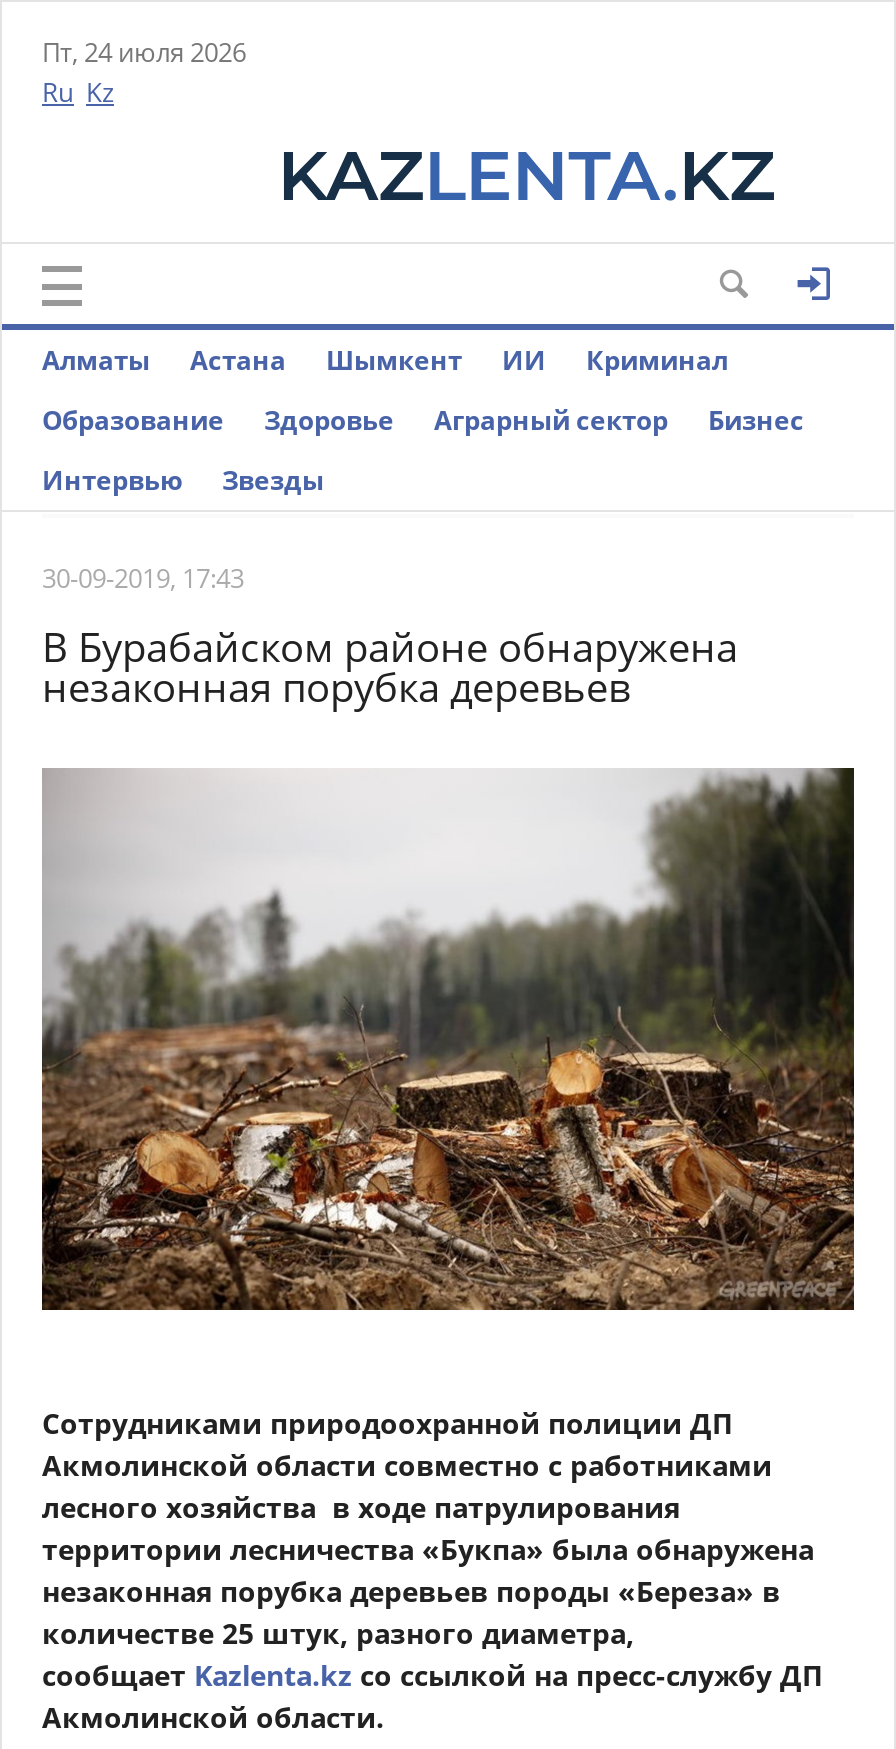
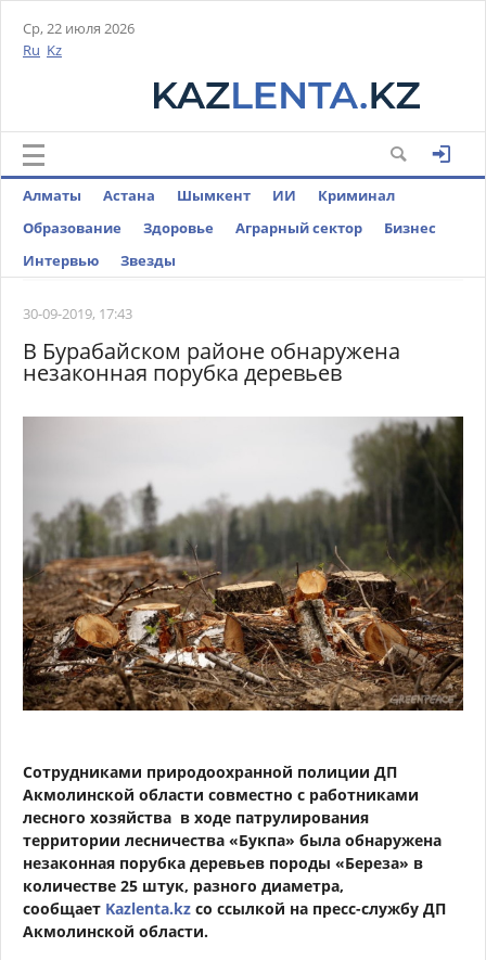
[42,34,246,70] Пт, 24 июля 2026 -> [23,18,135,38] Ср, 22 июля 2026

